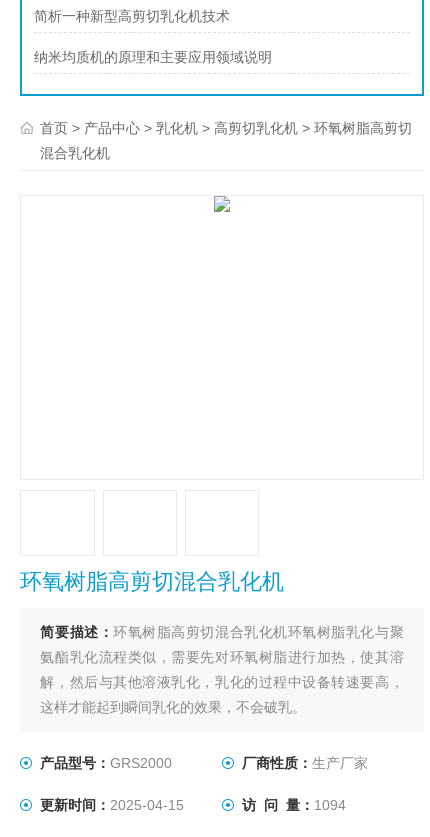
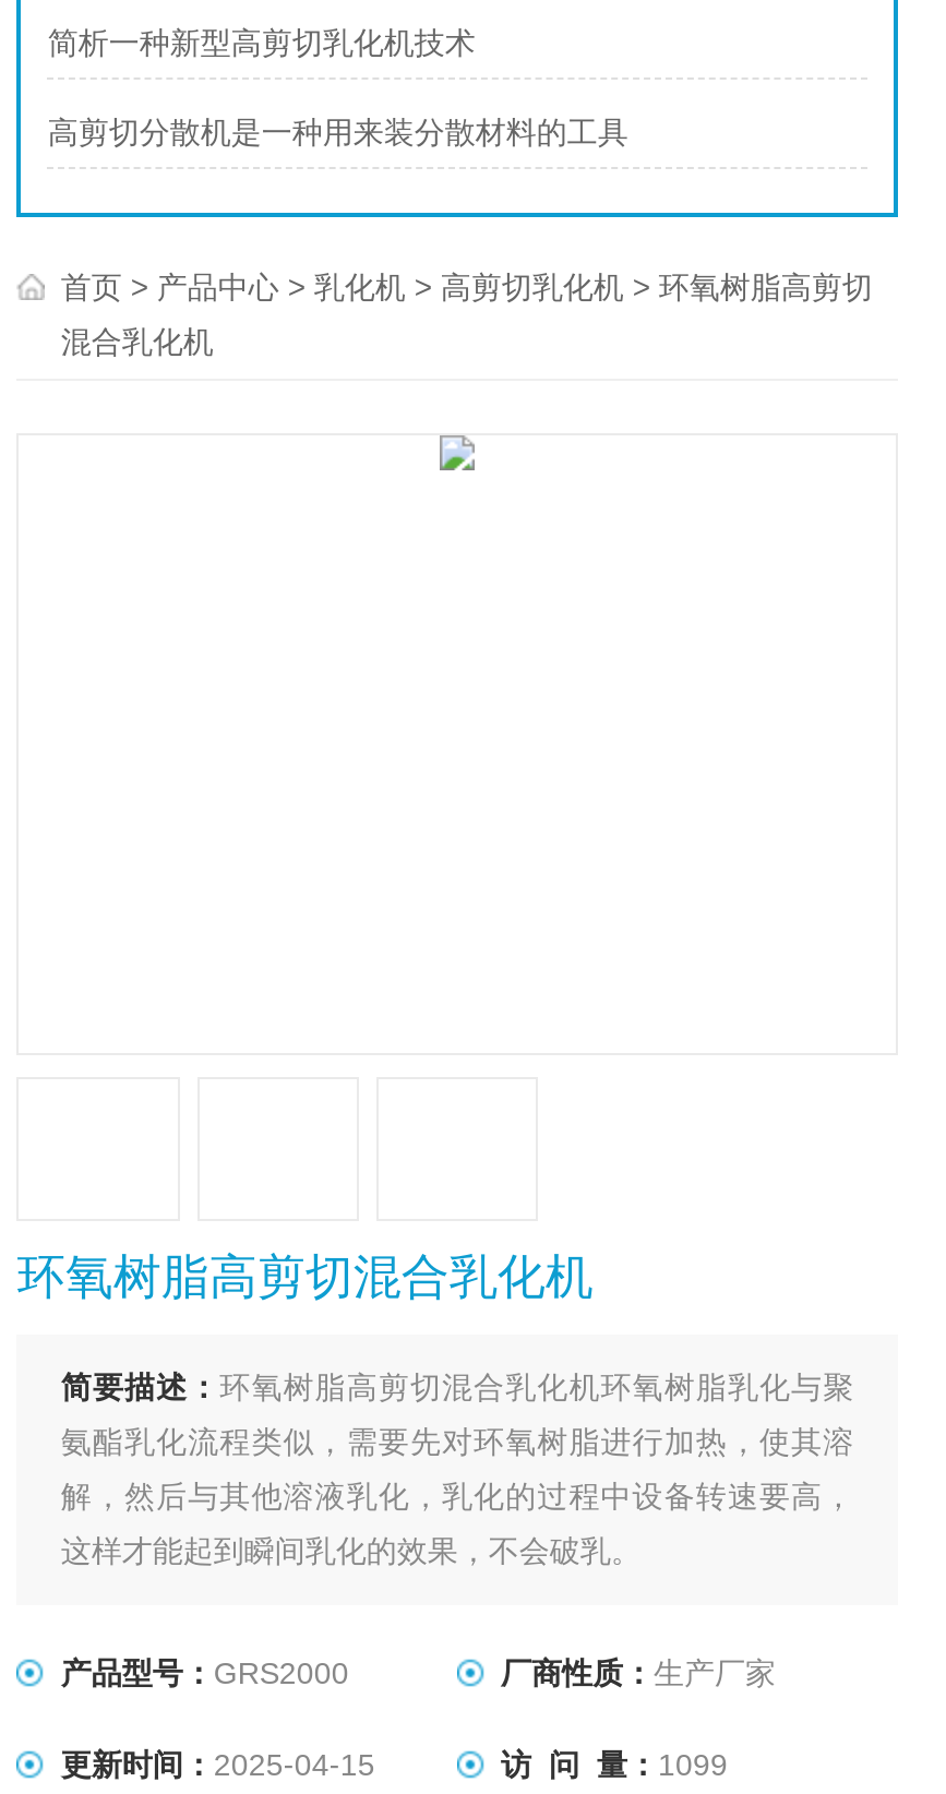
[34,50,272,65] 纳米均质机的原理和主要应用领域说明 -> [48,117,628,150] 高剪切分散机是一种用来装分散材料的工具
[242,797,346,813] 访 问 量：1094 -> [501,1748,728,1782] 访 问 量：1099

